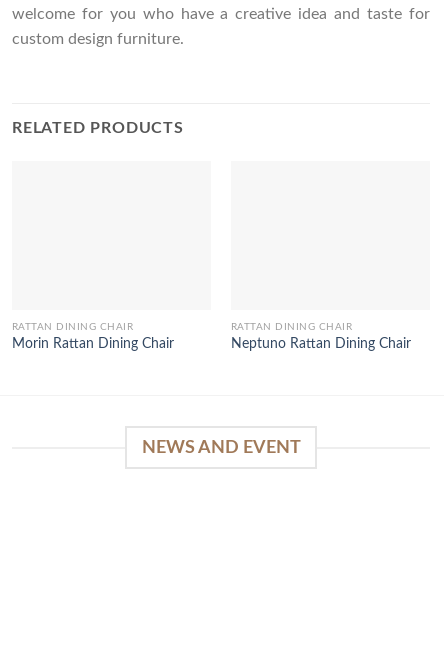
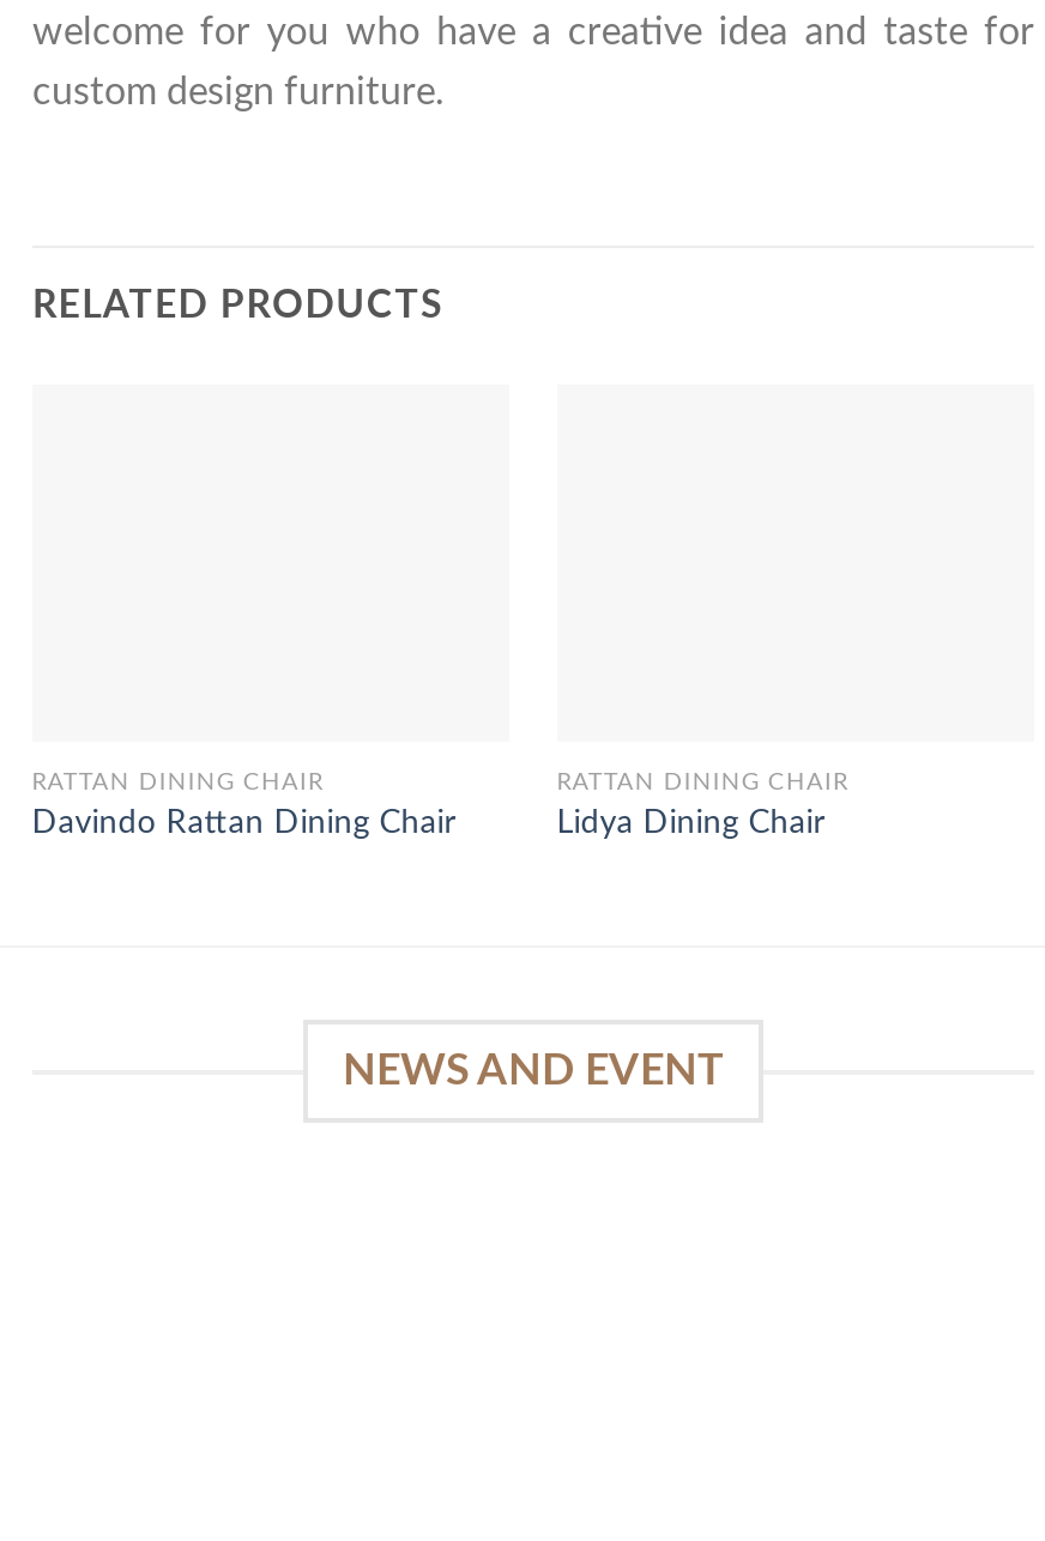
[12,337,174,351] Morin Rattan Dining Chair -> [32,807,456,840] Davindo Rattan Dining Chair
[231,337,411,351] Neptuno Rattan Dining Chair -> [557,807,825,840] Lidya Dining Chair

